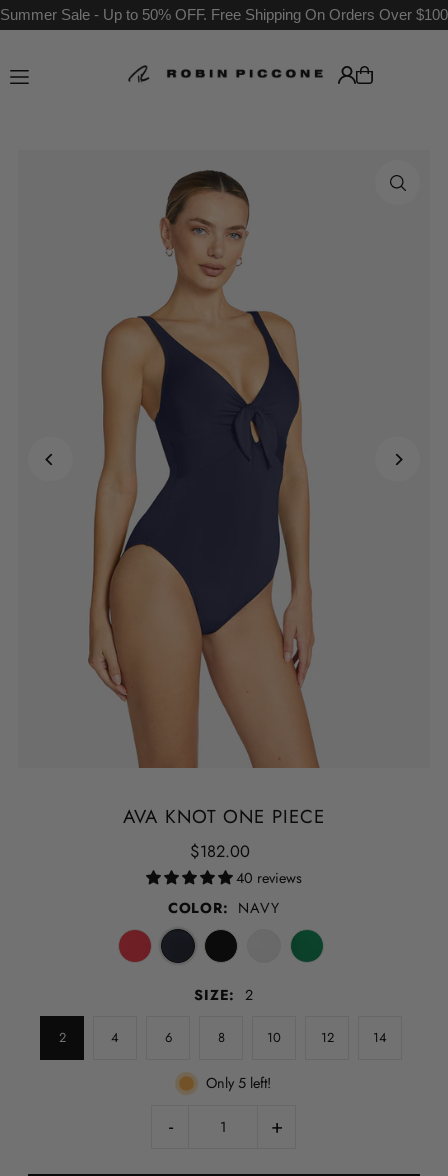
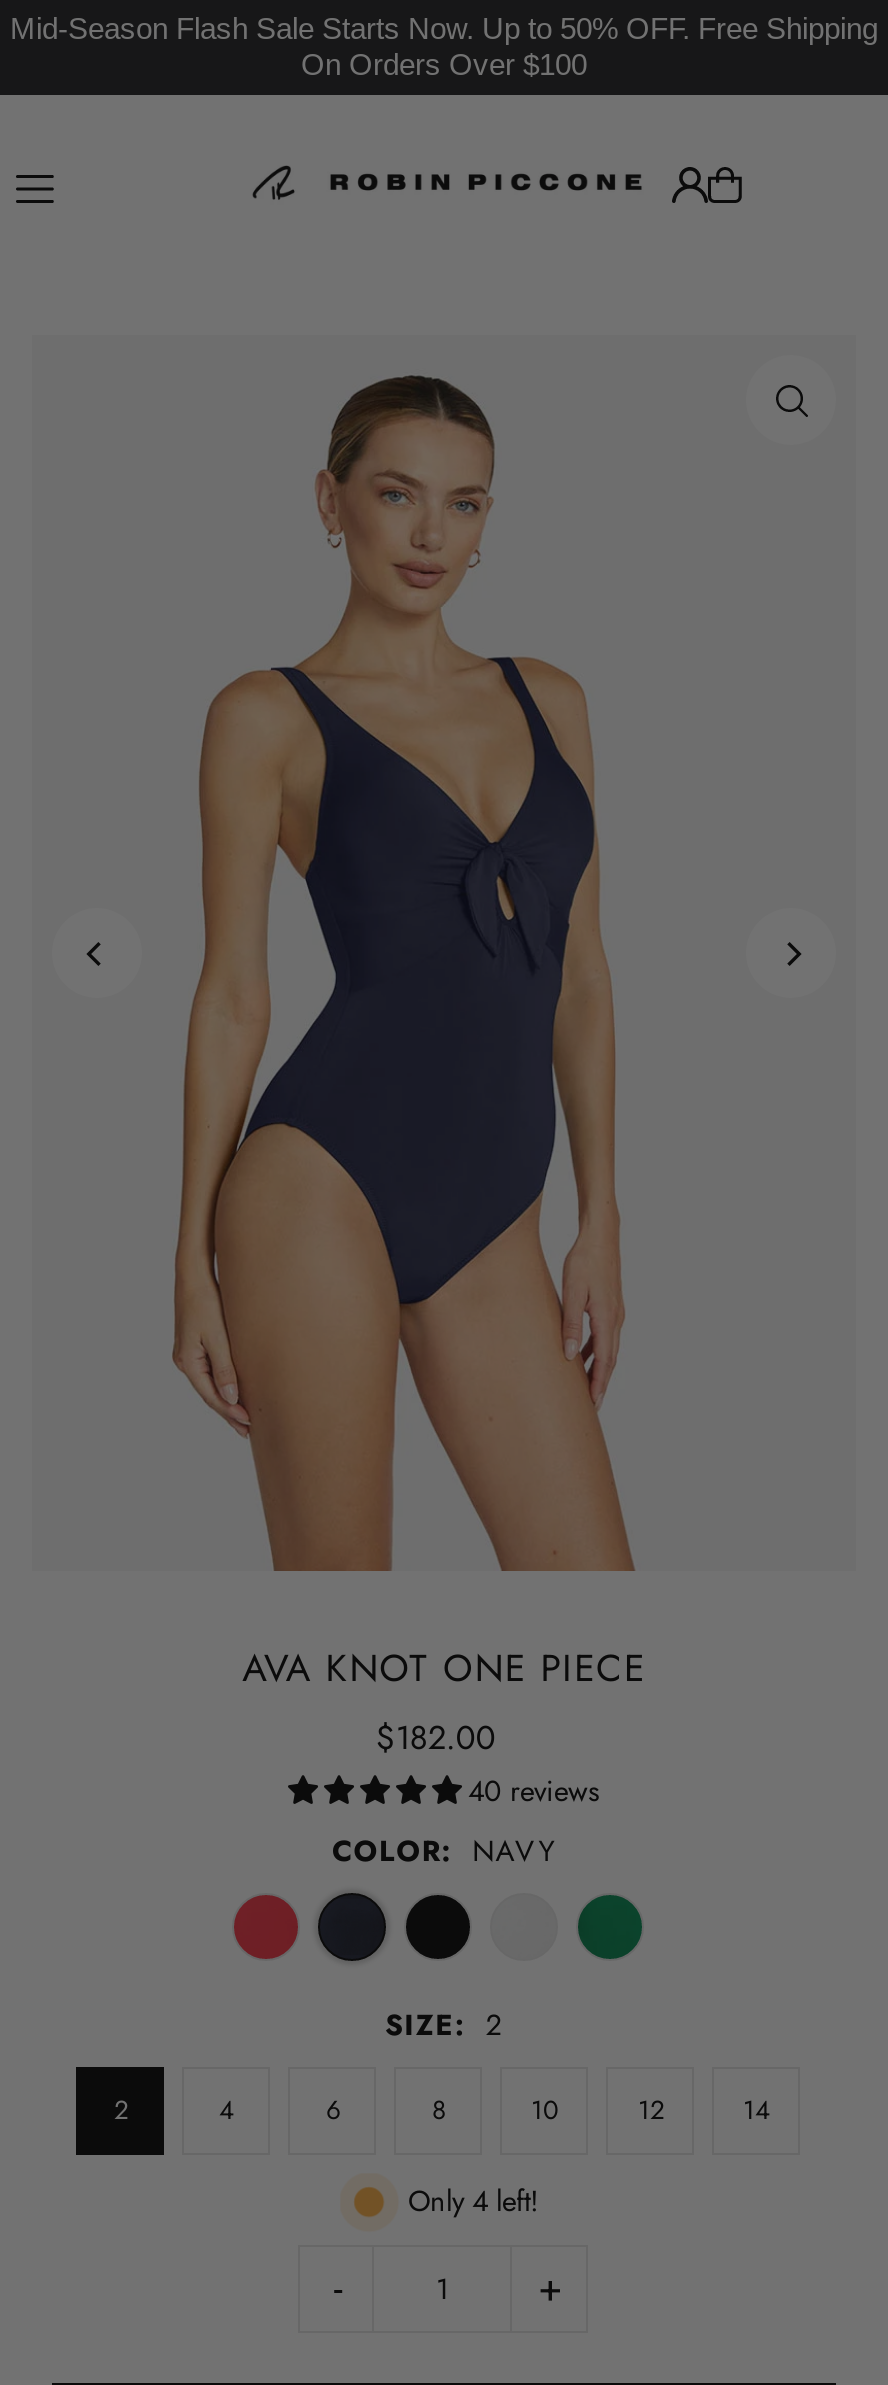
[0,6,448,23] Summer Sale - Up to 50% OFF. Free Shipping On Orders Over $100 -> [10,11,878,81] Mid-Season Flash Sale Starts Now. Up to 50% OFF. Free Shipping | On Orders Over $100
[206,1073,271,1093] Only 5 left! -> [408,2181,538,2221] Only 4 left!

